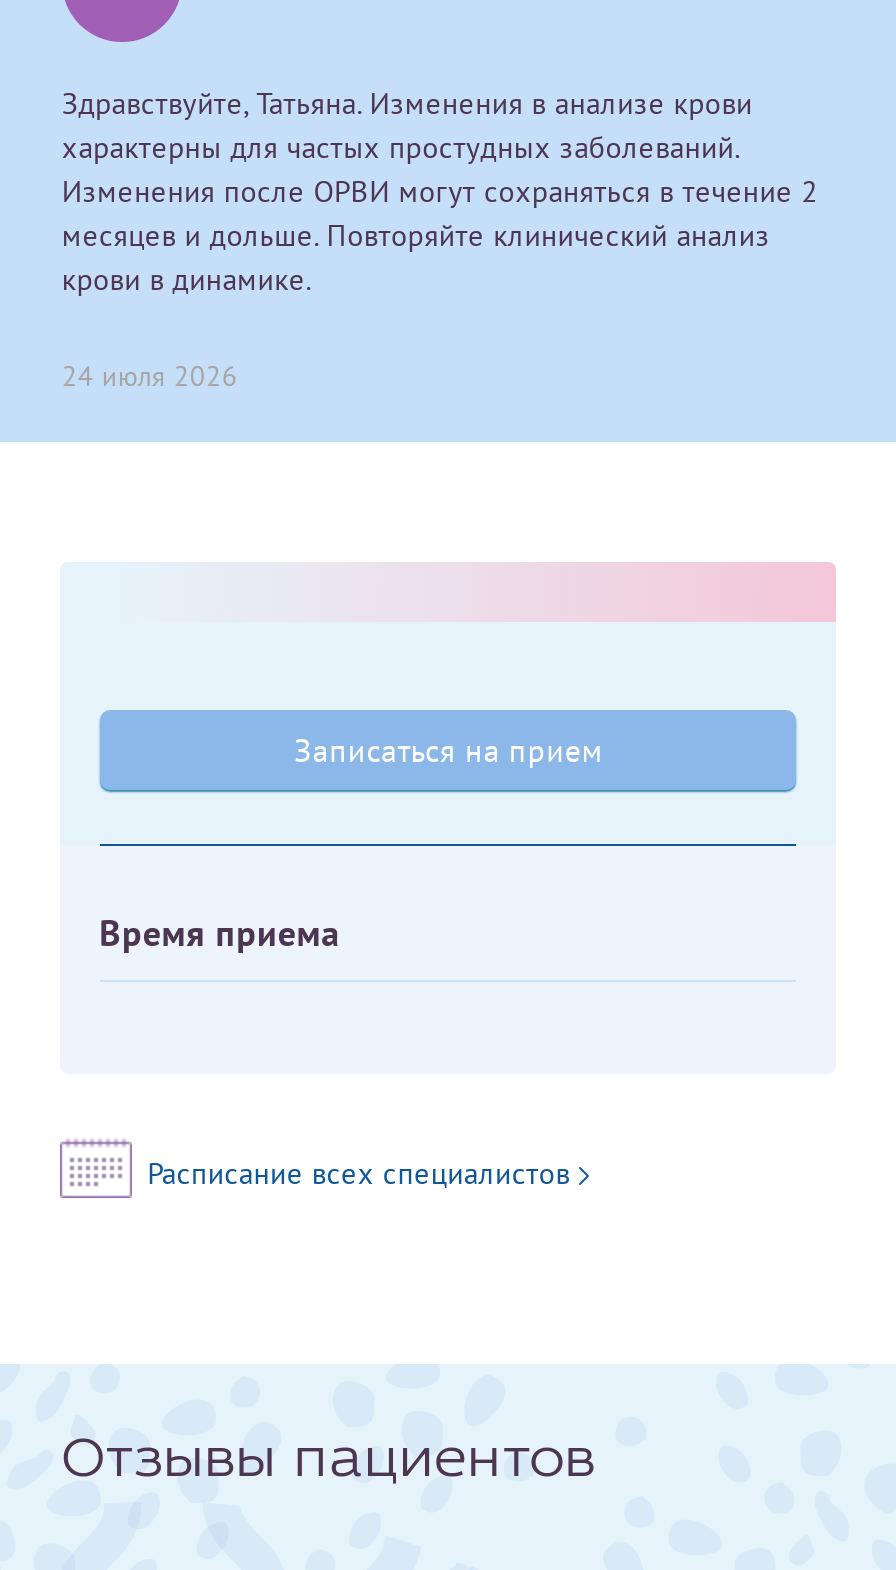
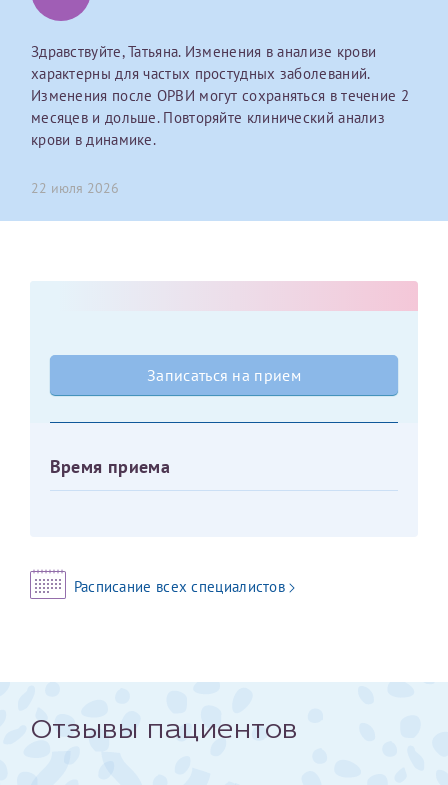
[62,358,238,394] 24 июля 2026 -> [31,179,119,197] 22 июля 2026

